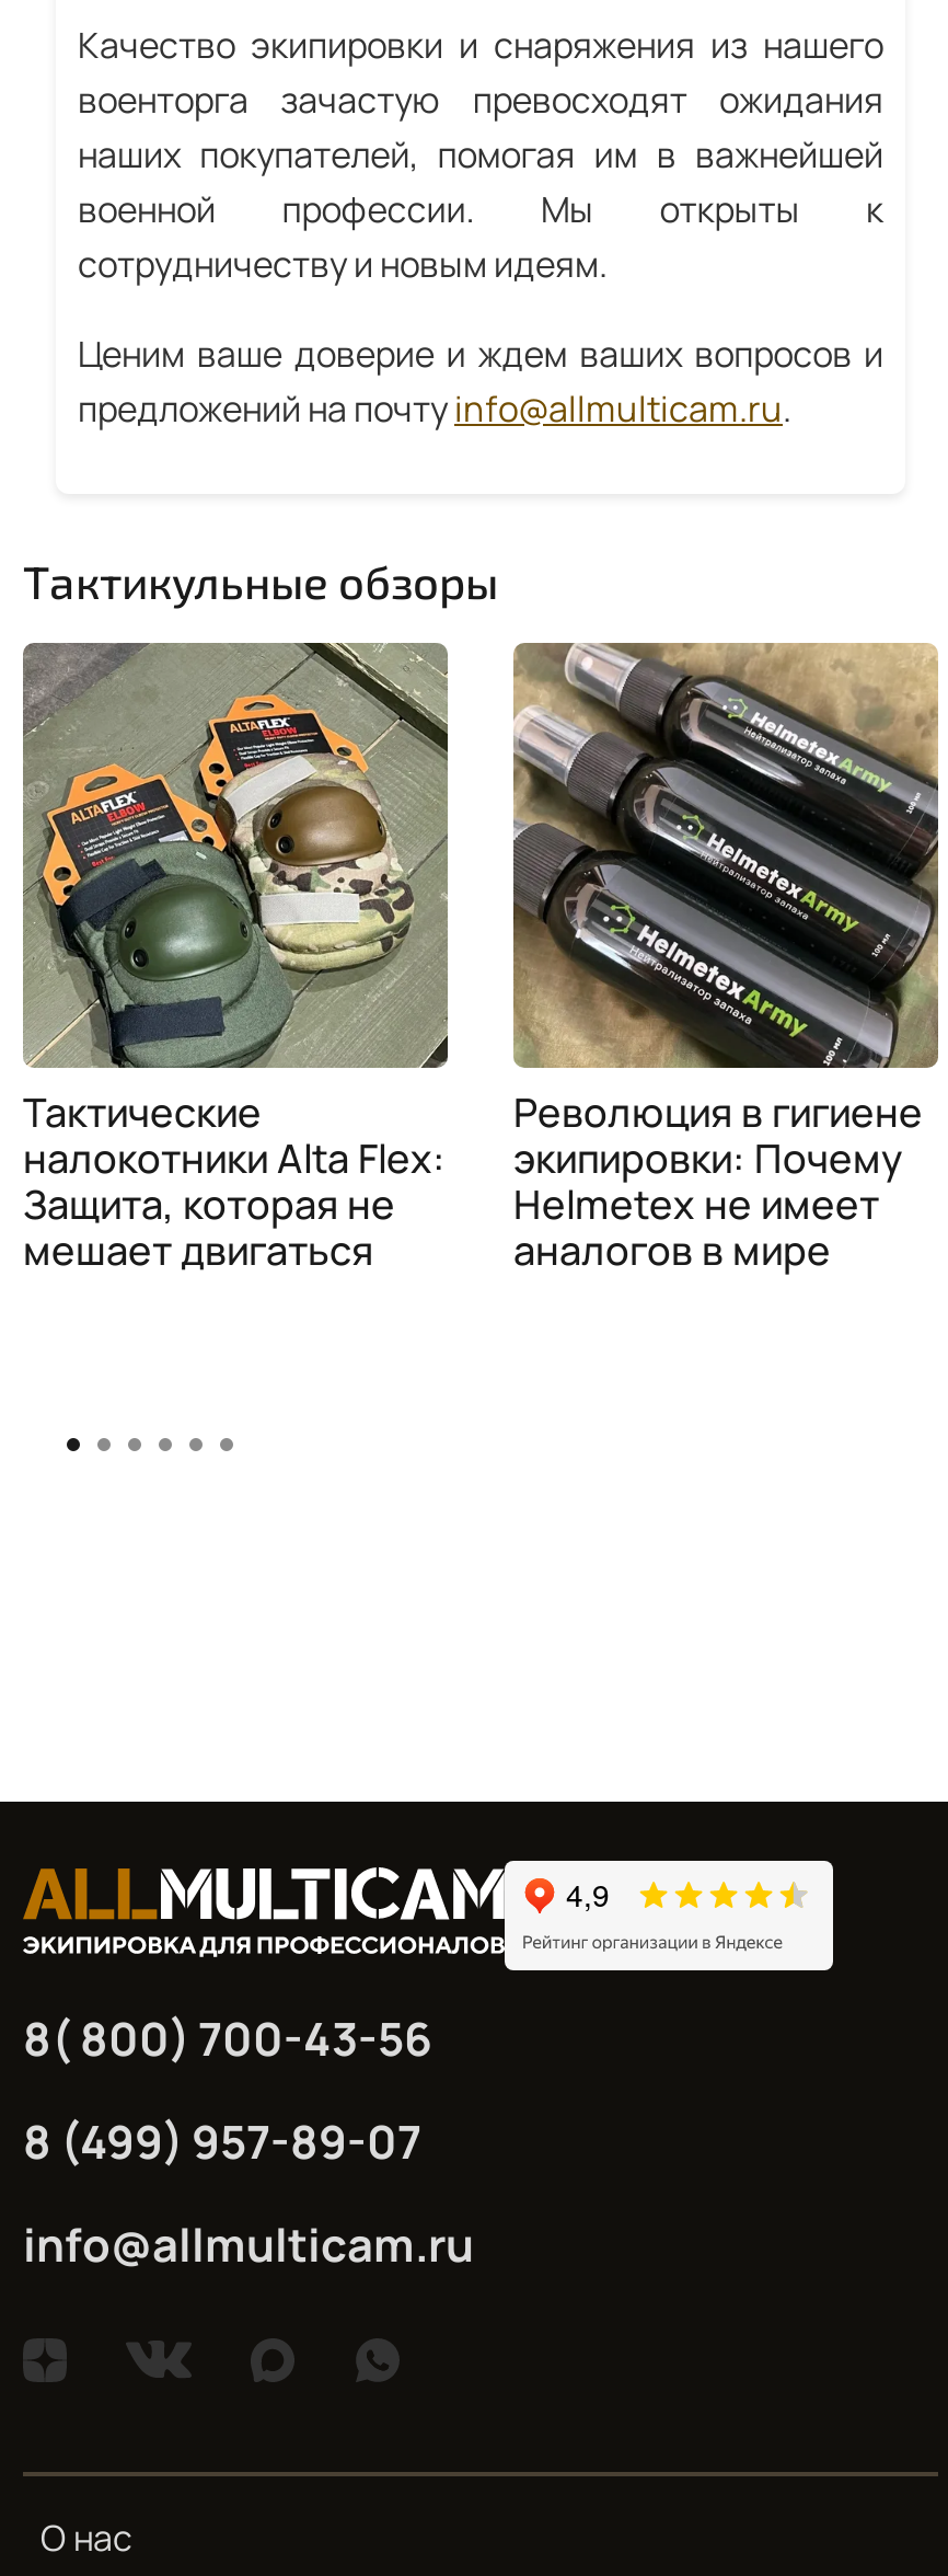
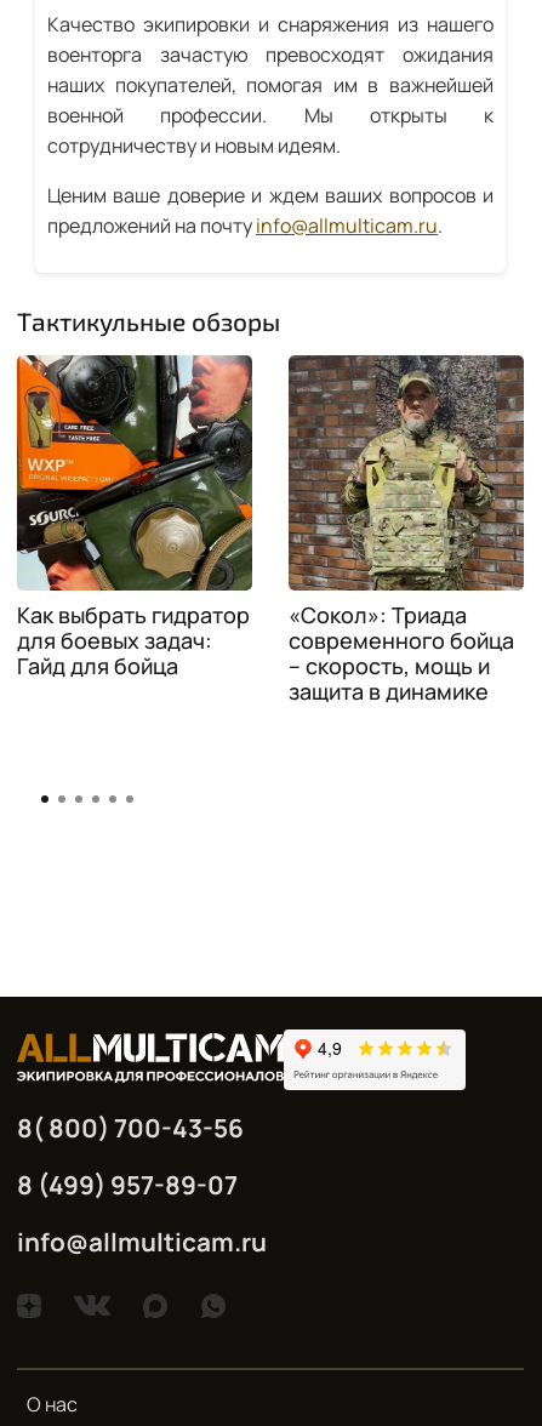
[21,641,450,1276] [image] | Тактические | налокотники Alta Flex: | Защита, которая не | мешает двигаться -> [16,355,253,681] [image] | Как выбрать гидратор | для боевых задач: | Гайд для бойца
[511,641,938,1276] [image] | Революция в гигиене | экипировки: Почему | Helmetex не имеет | аналогов в мире -> [287,354,524,706] [image] | «Сокол»: Триада | современного бойца | – скорость, мощь и | защита в динамике

